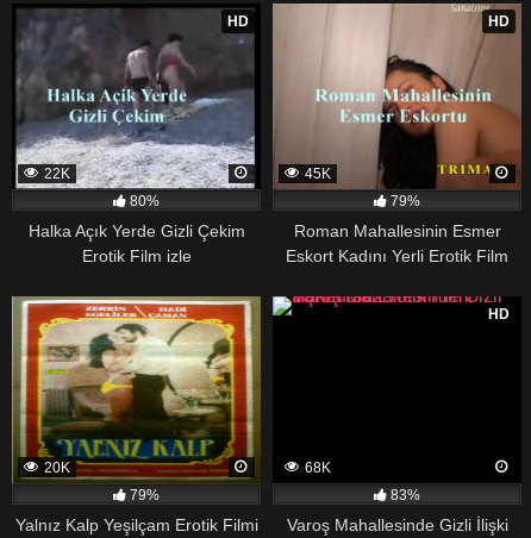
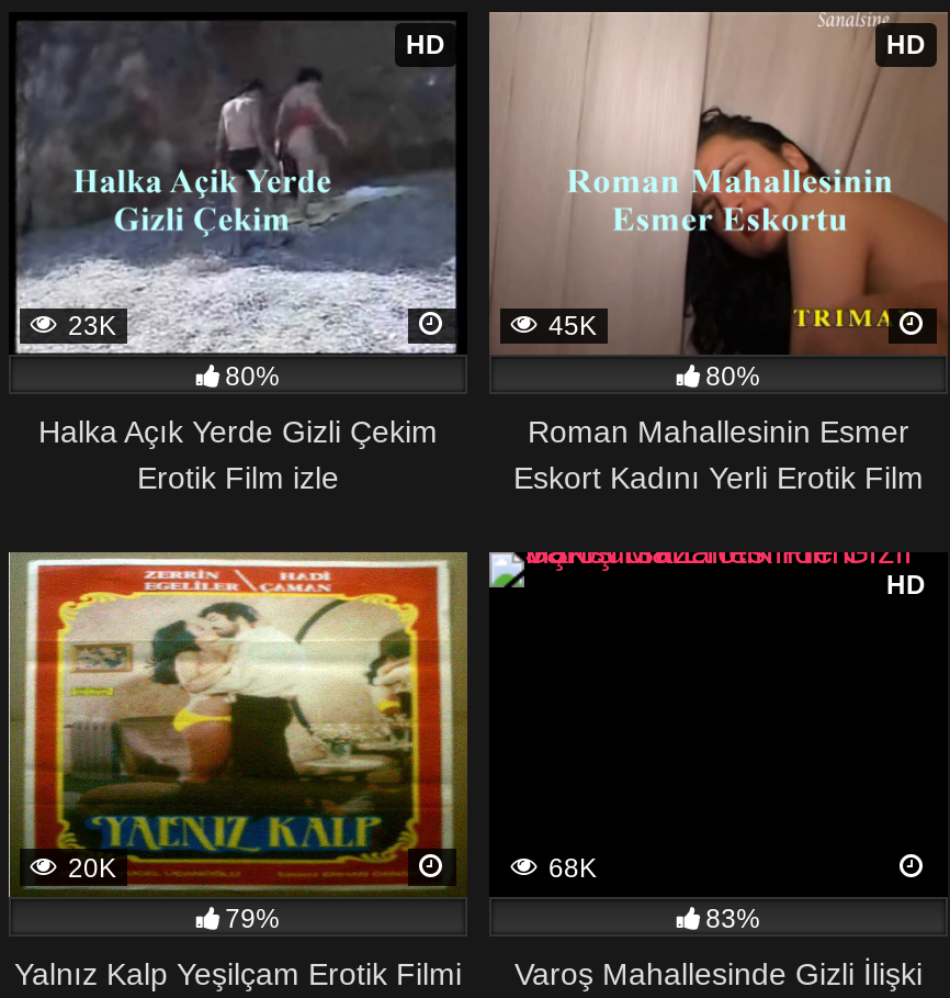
[40,165,70,182] 22K -> [61,310,116,341] 23K
[390,193,420,210] 79% -> [706,362,760,393] 80%

